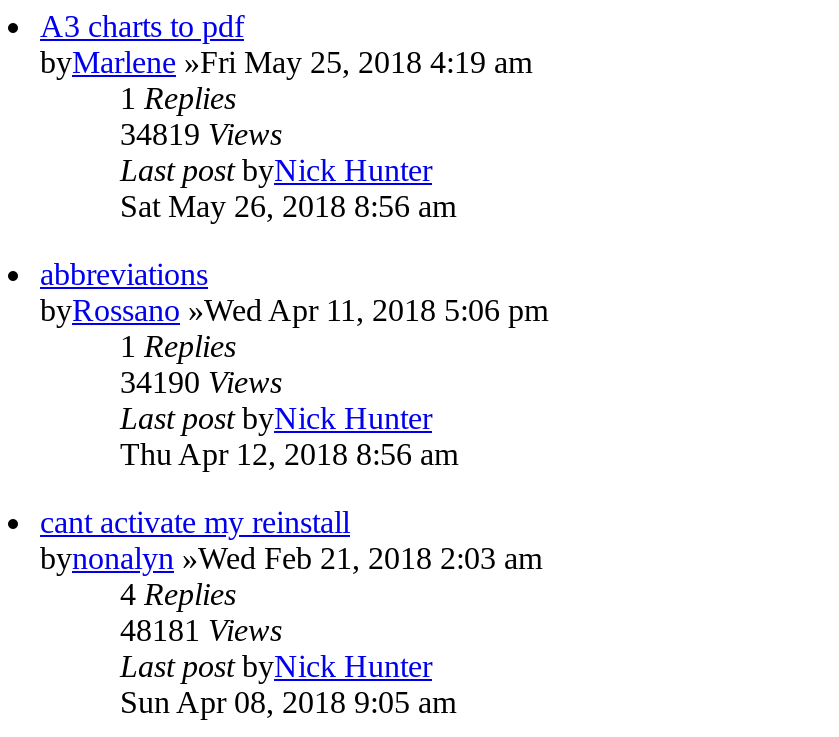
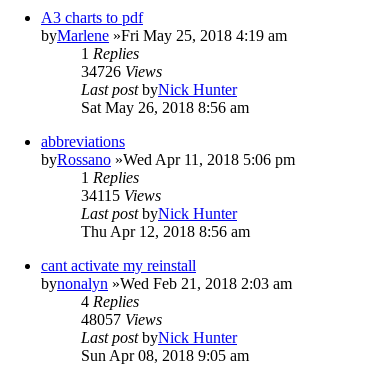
[120,117,282,151] 34819 Views -> [81,63,162,80] 34726 Views
[120,365,282,399] 34190 Views -> [81,187,161,204] 34115 Views
[120,613,282,647] 48181 Views -> [81,311,162,328] 48057 Views

